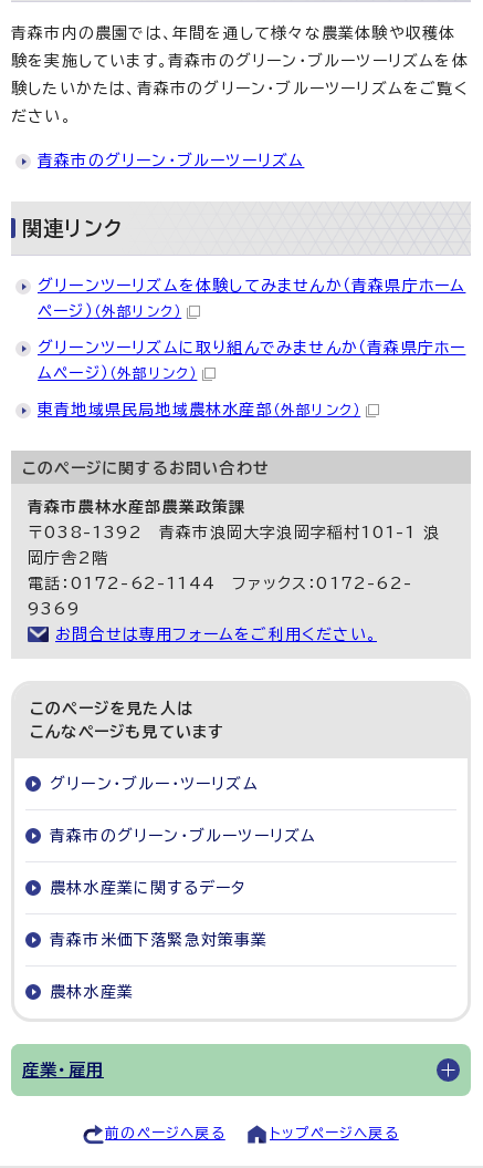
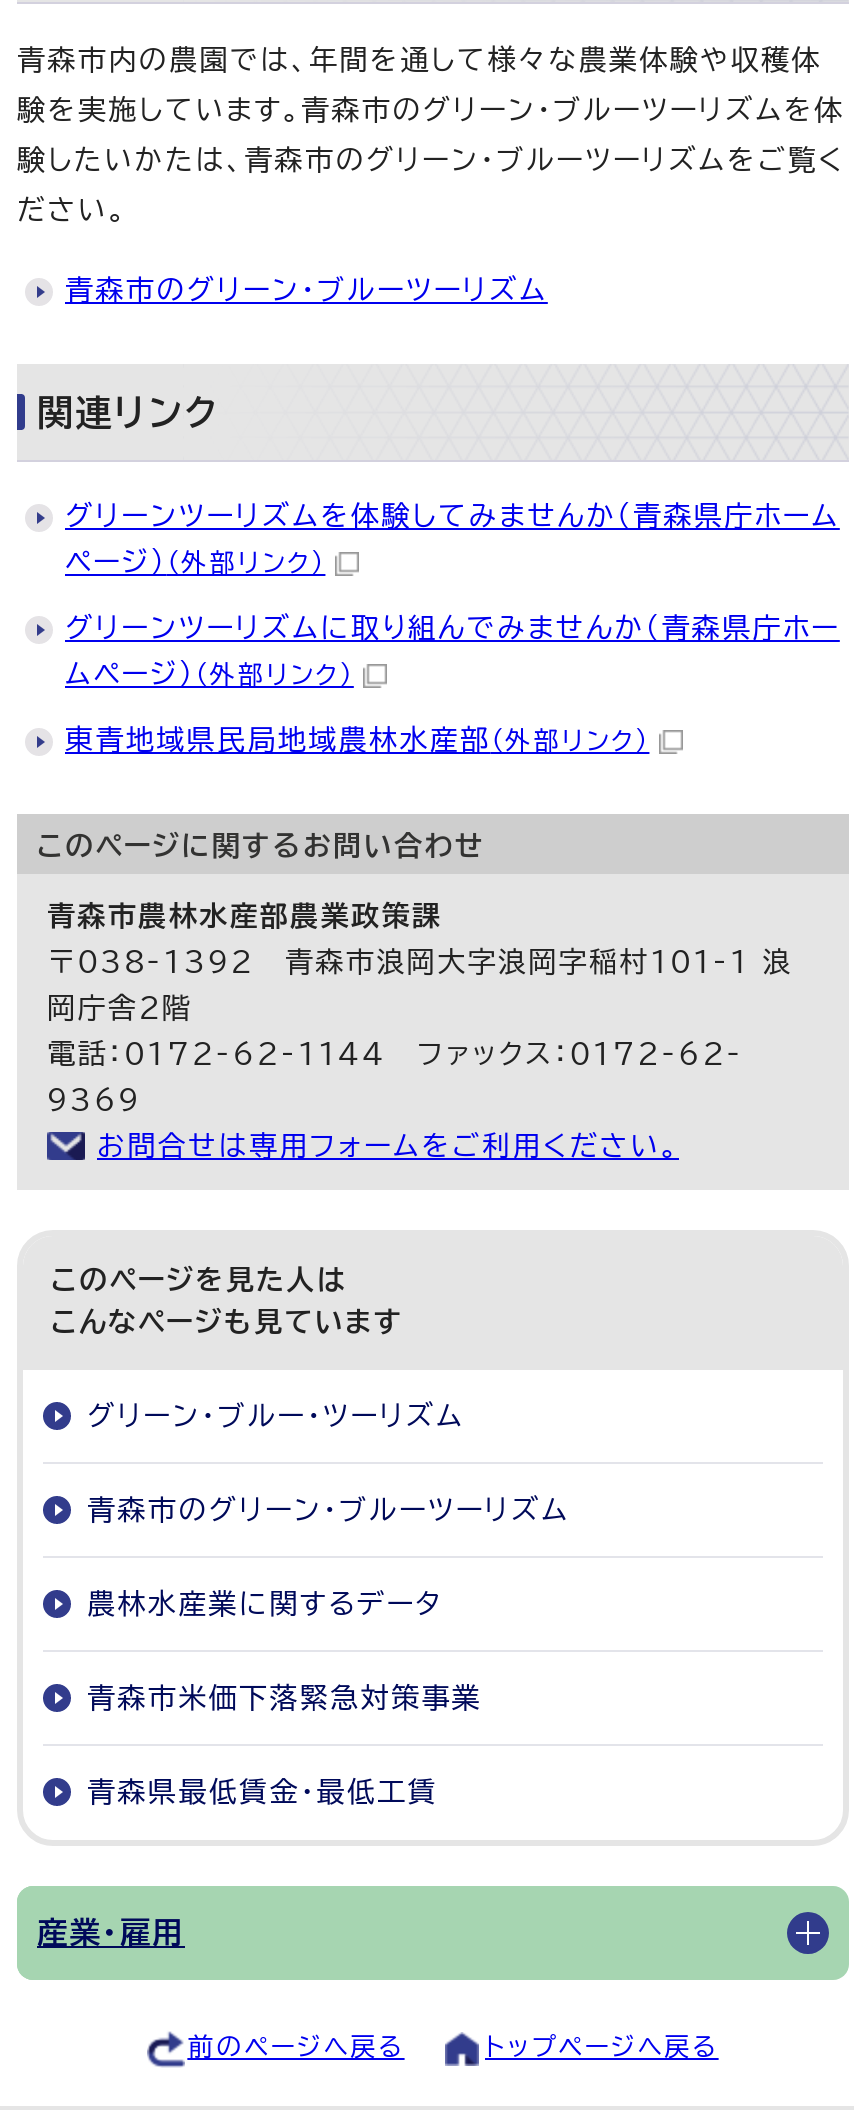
[50,984,134,1000] 農林水産業 -> [87,1778,438,1806] 青森県最低賃金・最低工賃

